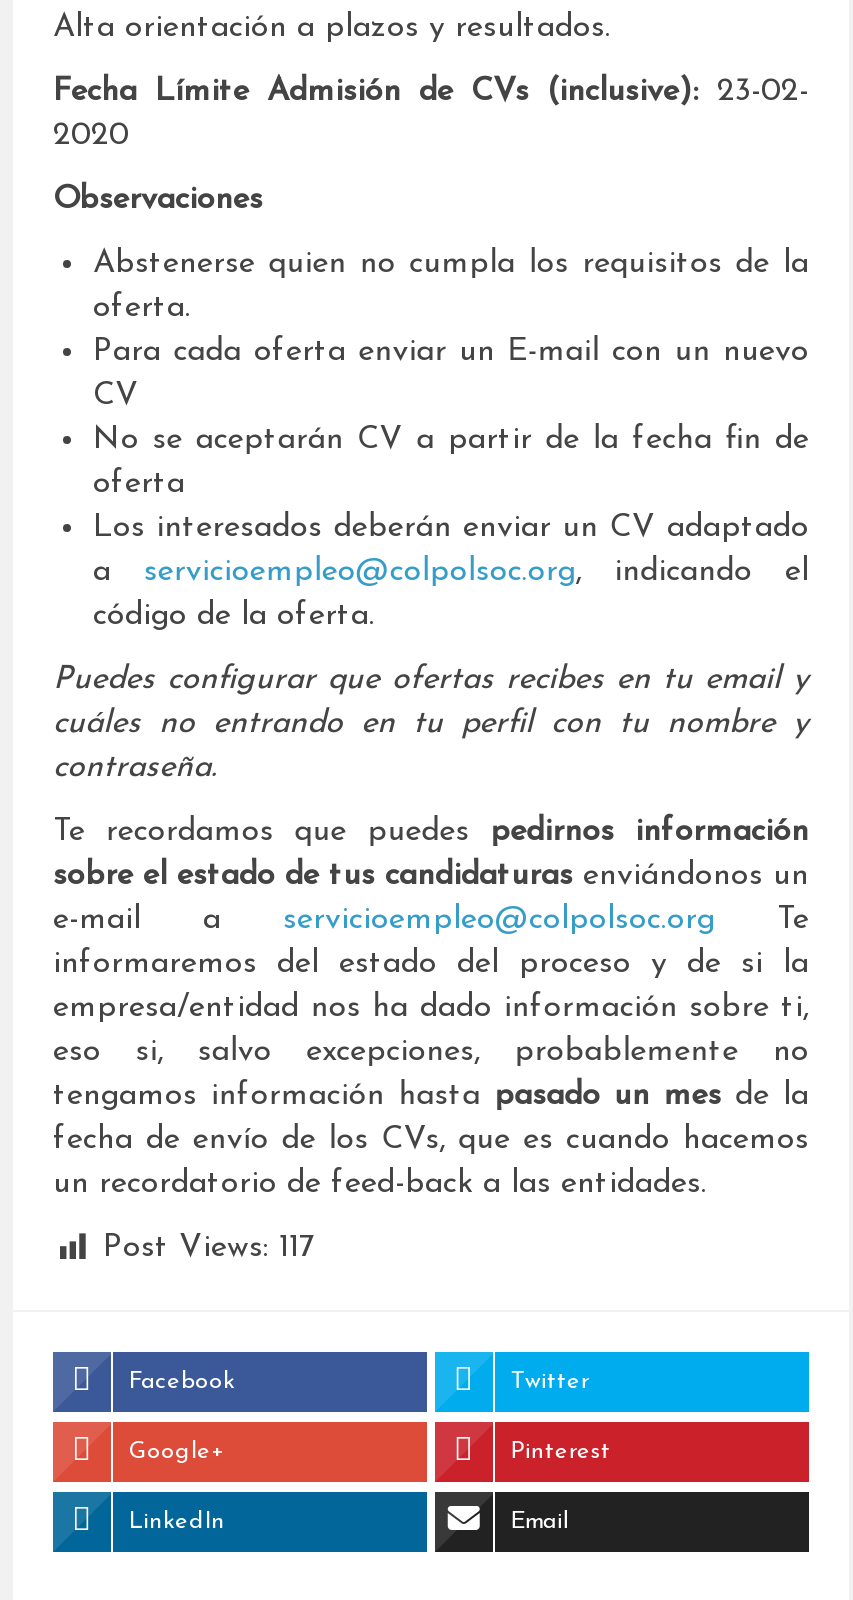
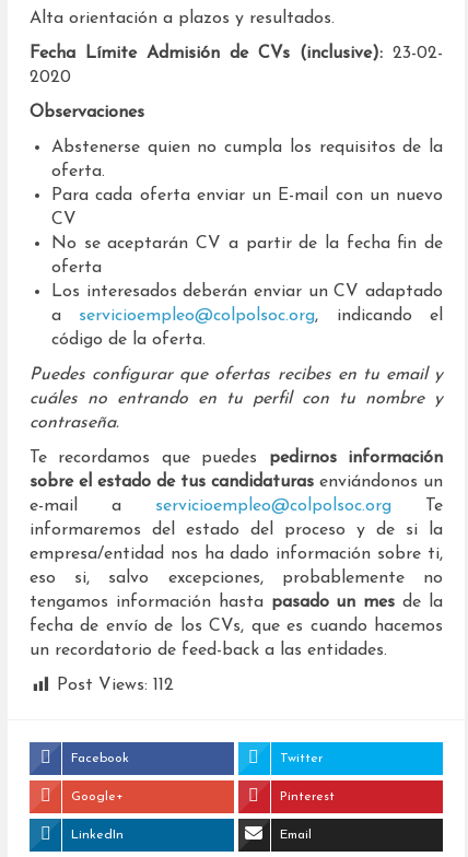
[103,1232,315,1264] Post Views: 117 -> [57,677,174,694] Post Views: 112

